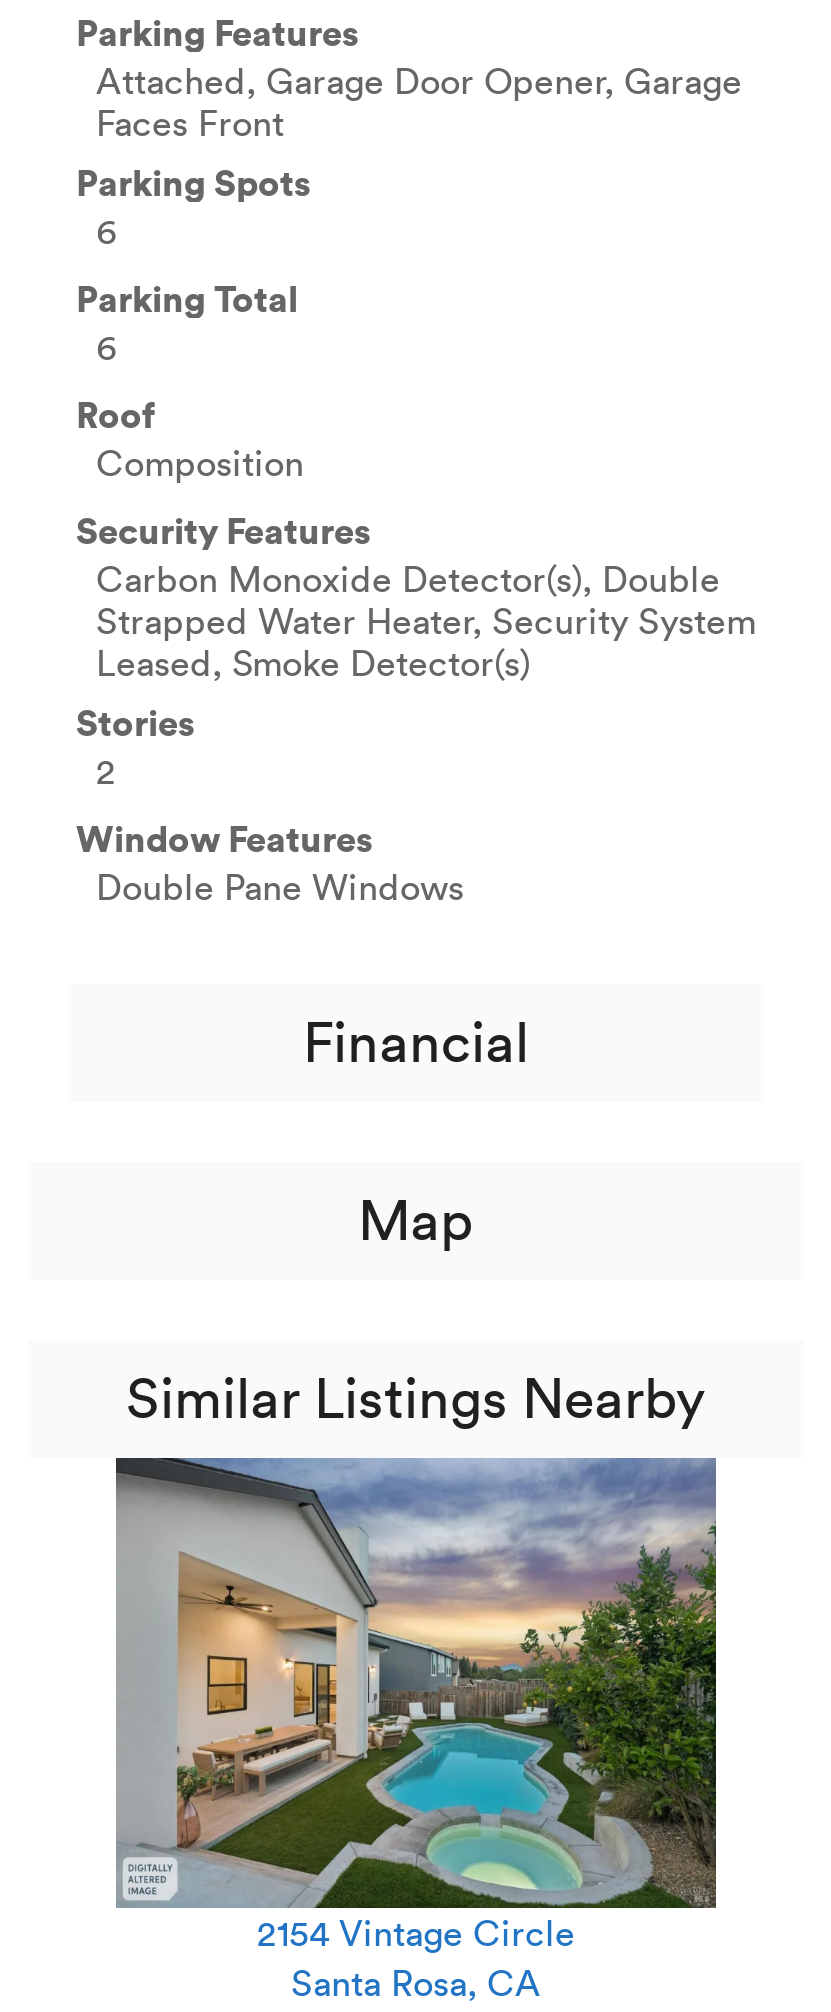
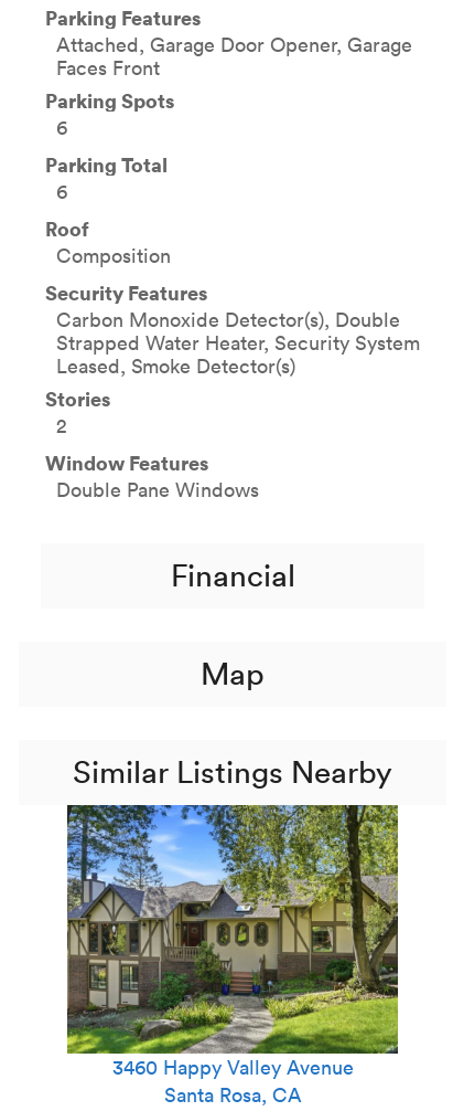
[116,1456,718,1956] [image] | 2154 Vintage Circle -> [66,804,399,1080] [image] | 3460 Happy Valley Avenue

